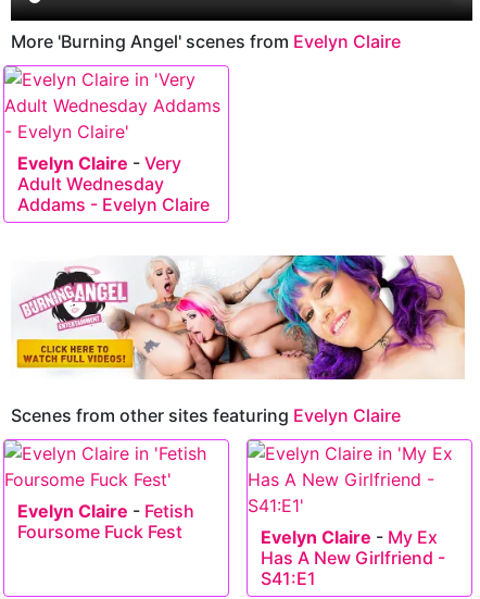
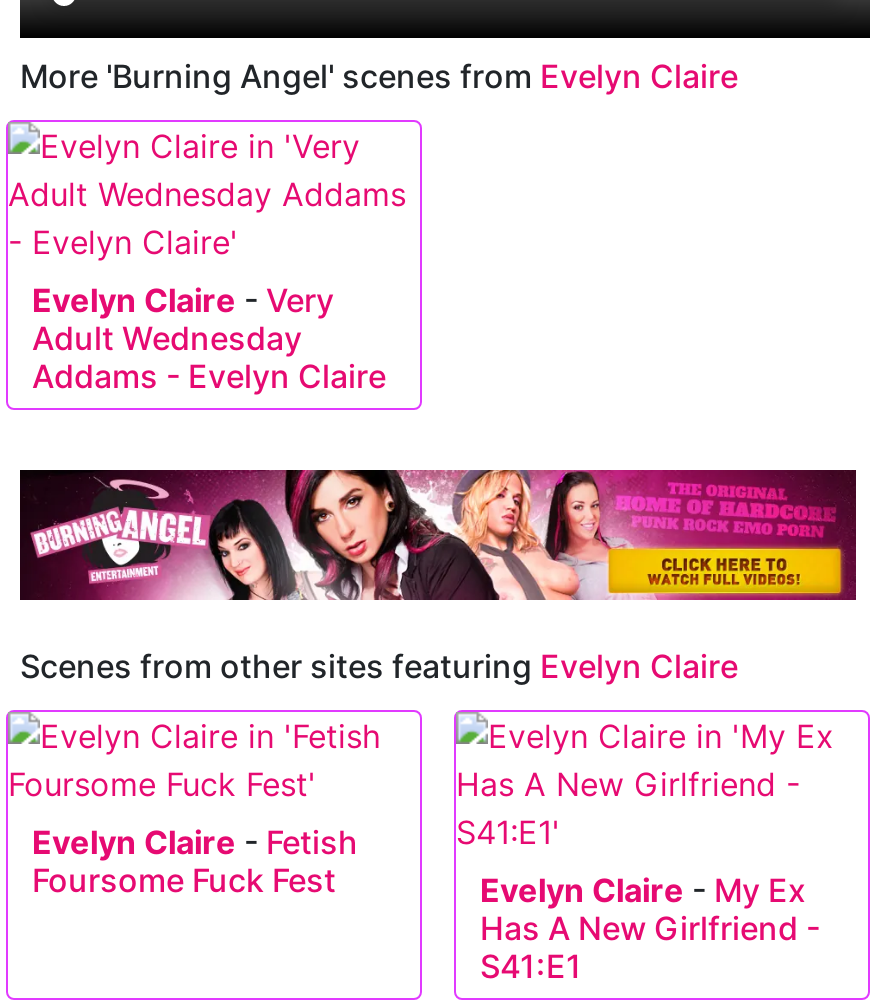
[11,254,466,380] [image] -> [18,468,858,602] [image]

